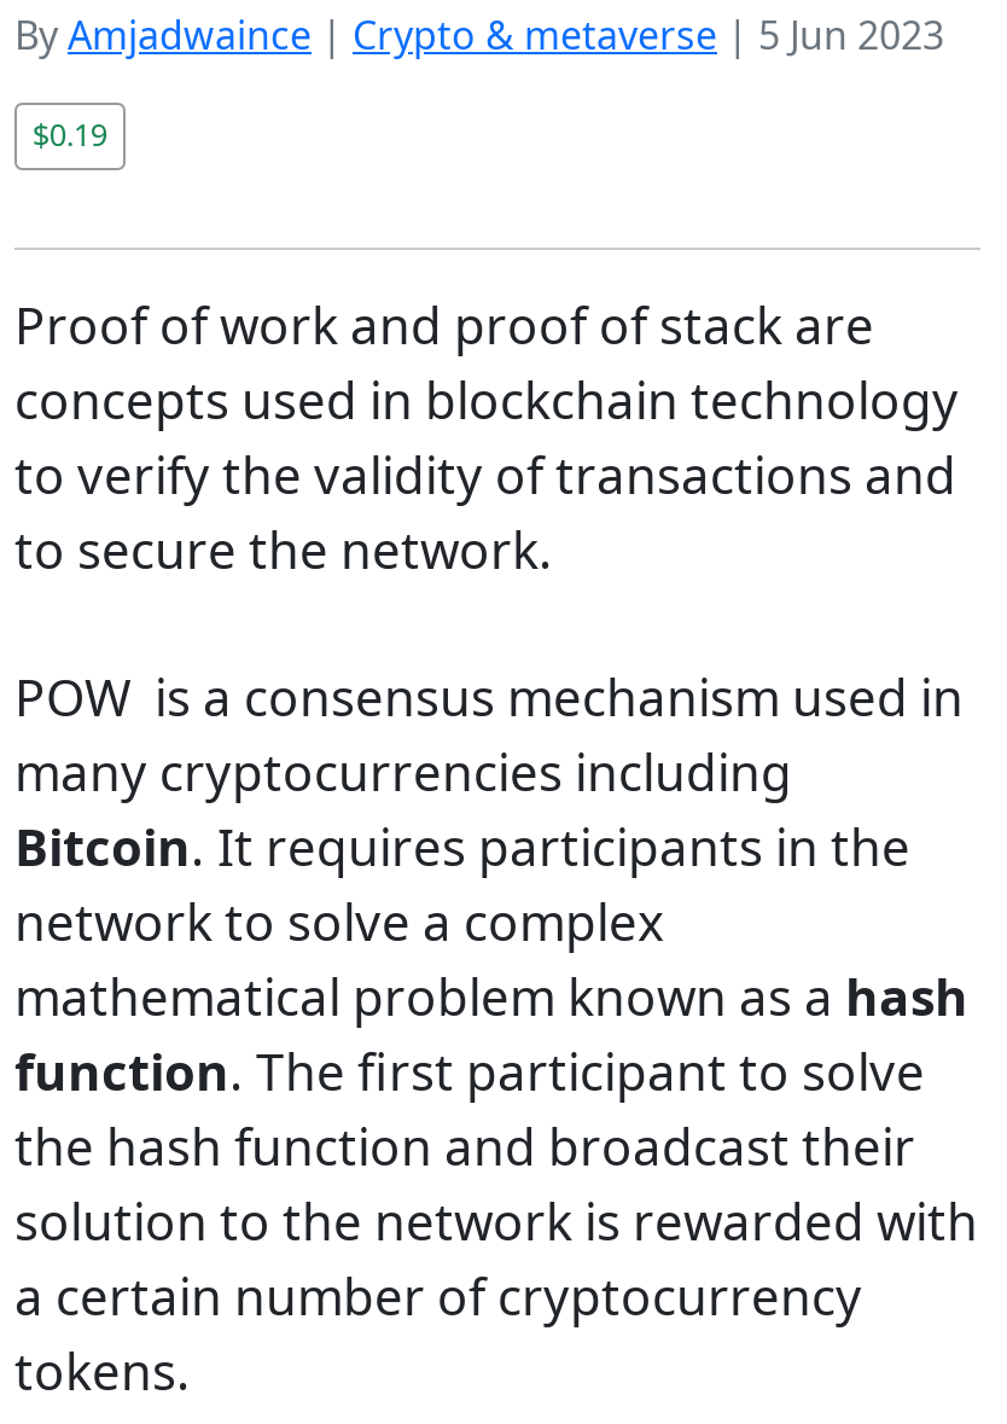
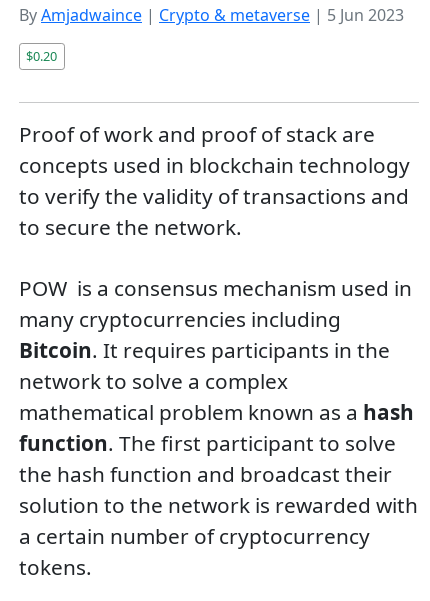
[32,113,107,157] $0.19 -> [26,47,57,65] $0.20

